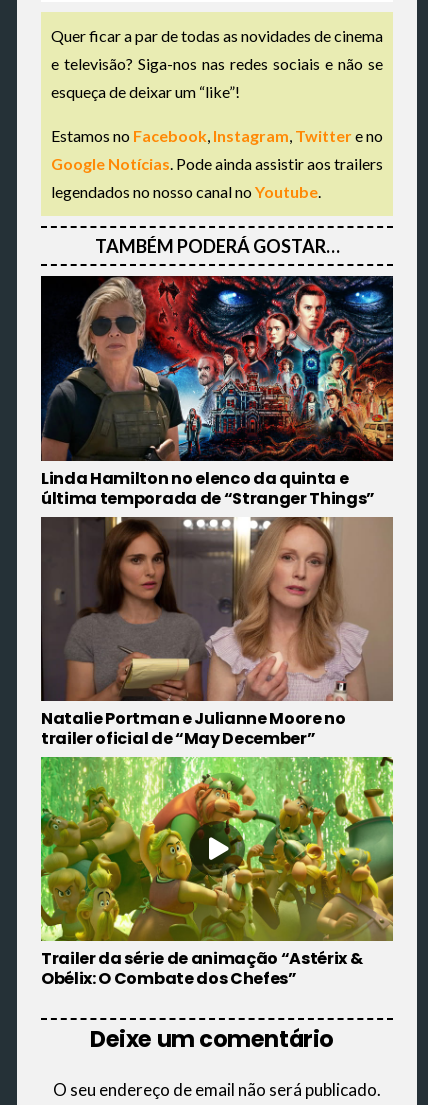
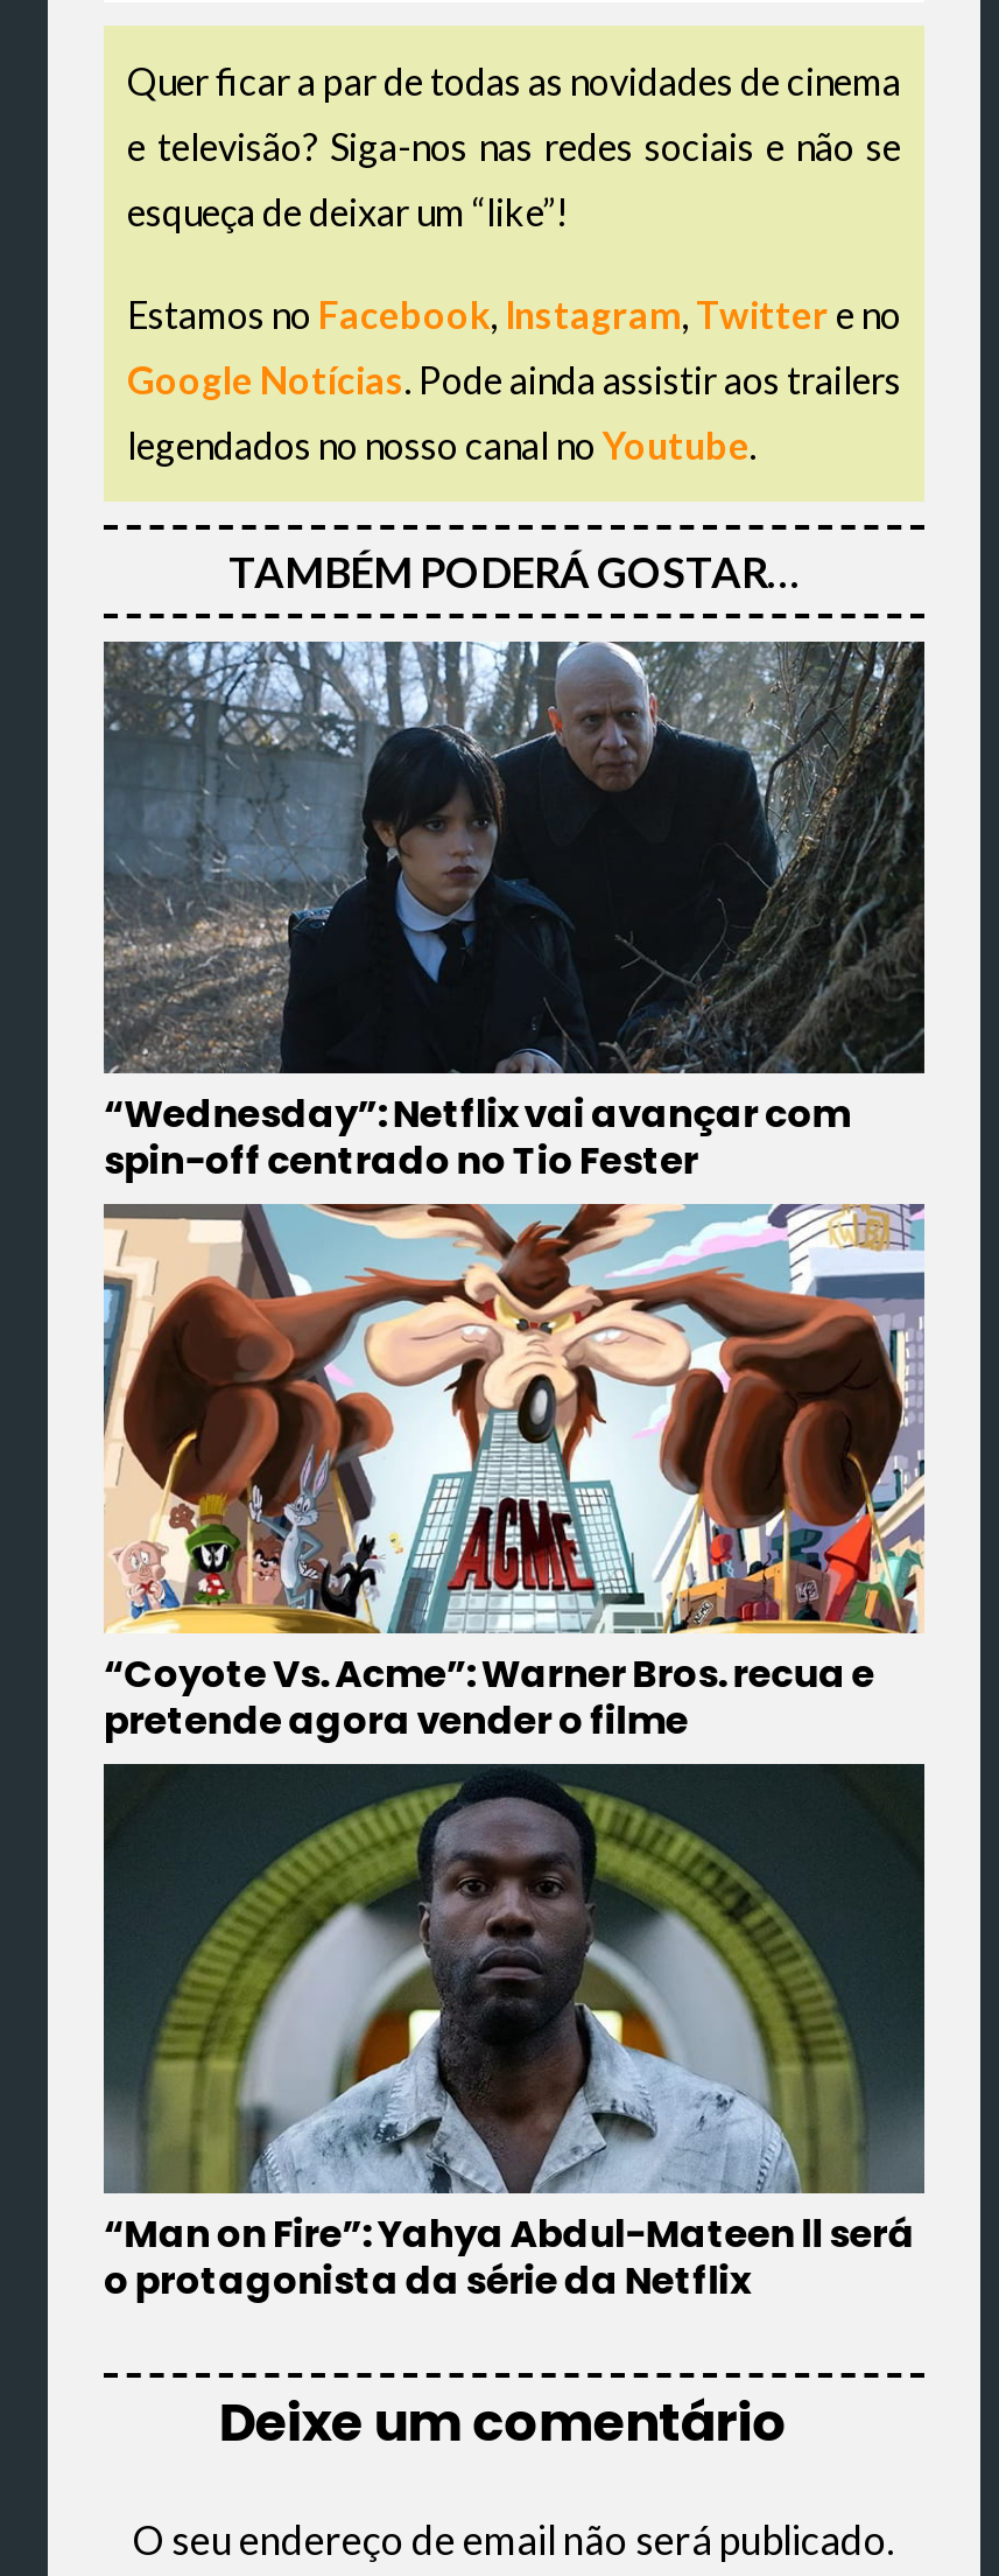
[40,275,394,510] [image] | Linda Hamilton no elenco da quinta e | última temporada de “Stranger Things” -> [101,639,927,1187] [image] | “Wednesday”: Netflix vai avançar com | spin-off centrado no Tio Fester
[40,517,394,750] [image] | Natalie Portman e Julianne Moore no | trailer oficial de “May December” -> [101,1204,927,1747] [image] | “Coyote Vs. Acme”: Warner Bros. recua e | pretende agora vender o filme
[40,756,394,990] [image] | Trailer da série de animação “Astérix & | Obélix: O Combate dos Chefes” -> [101,1762,927,2308] [image] | “Man on Fire”: Yahya Abdul-Mateen ll será | o protagonista da série da Netflix

